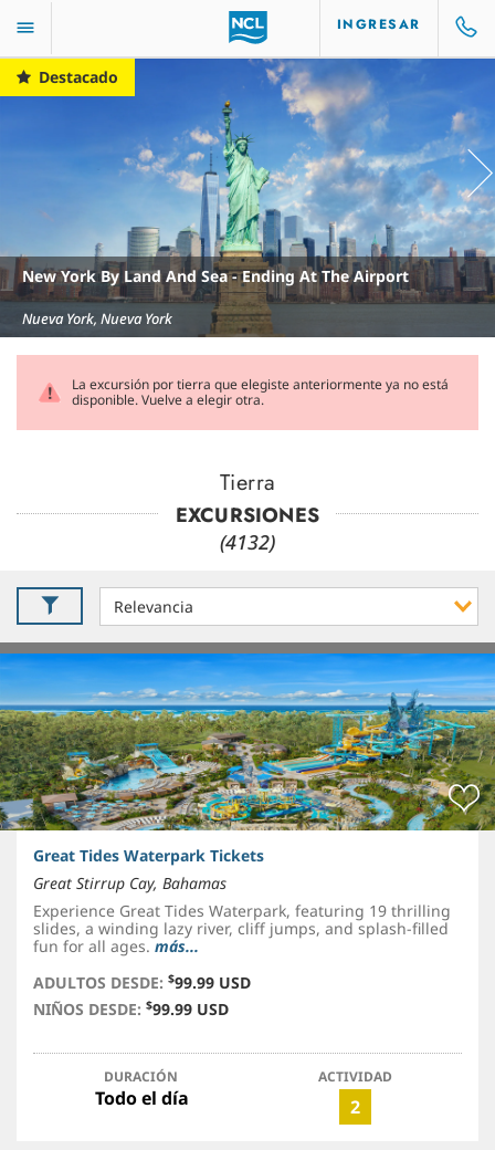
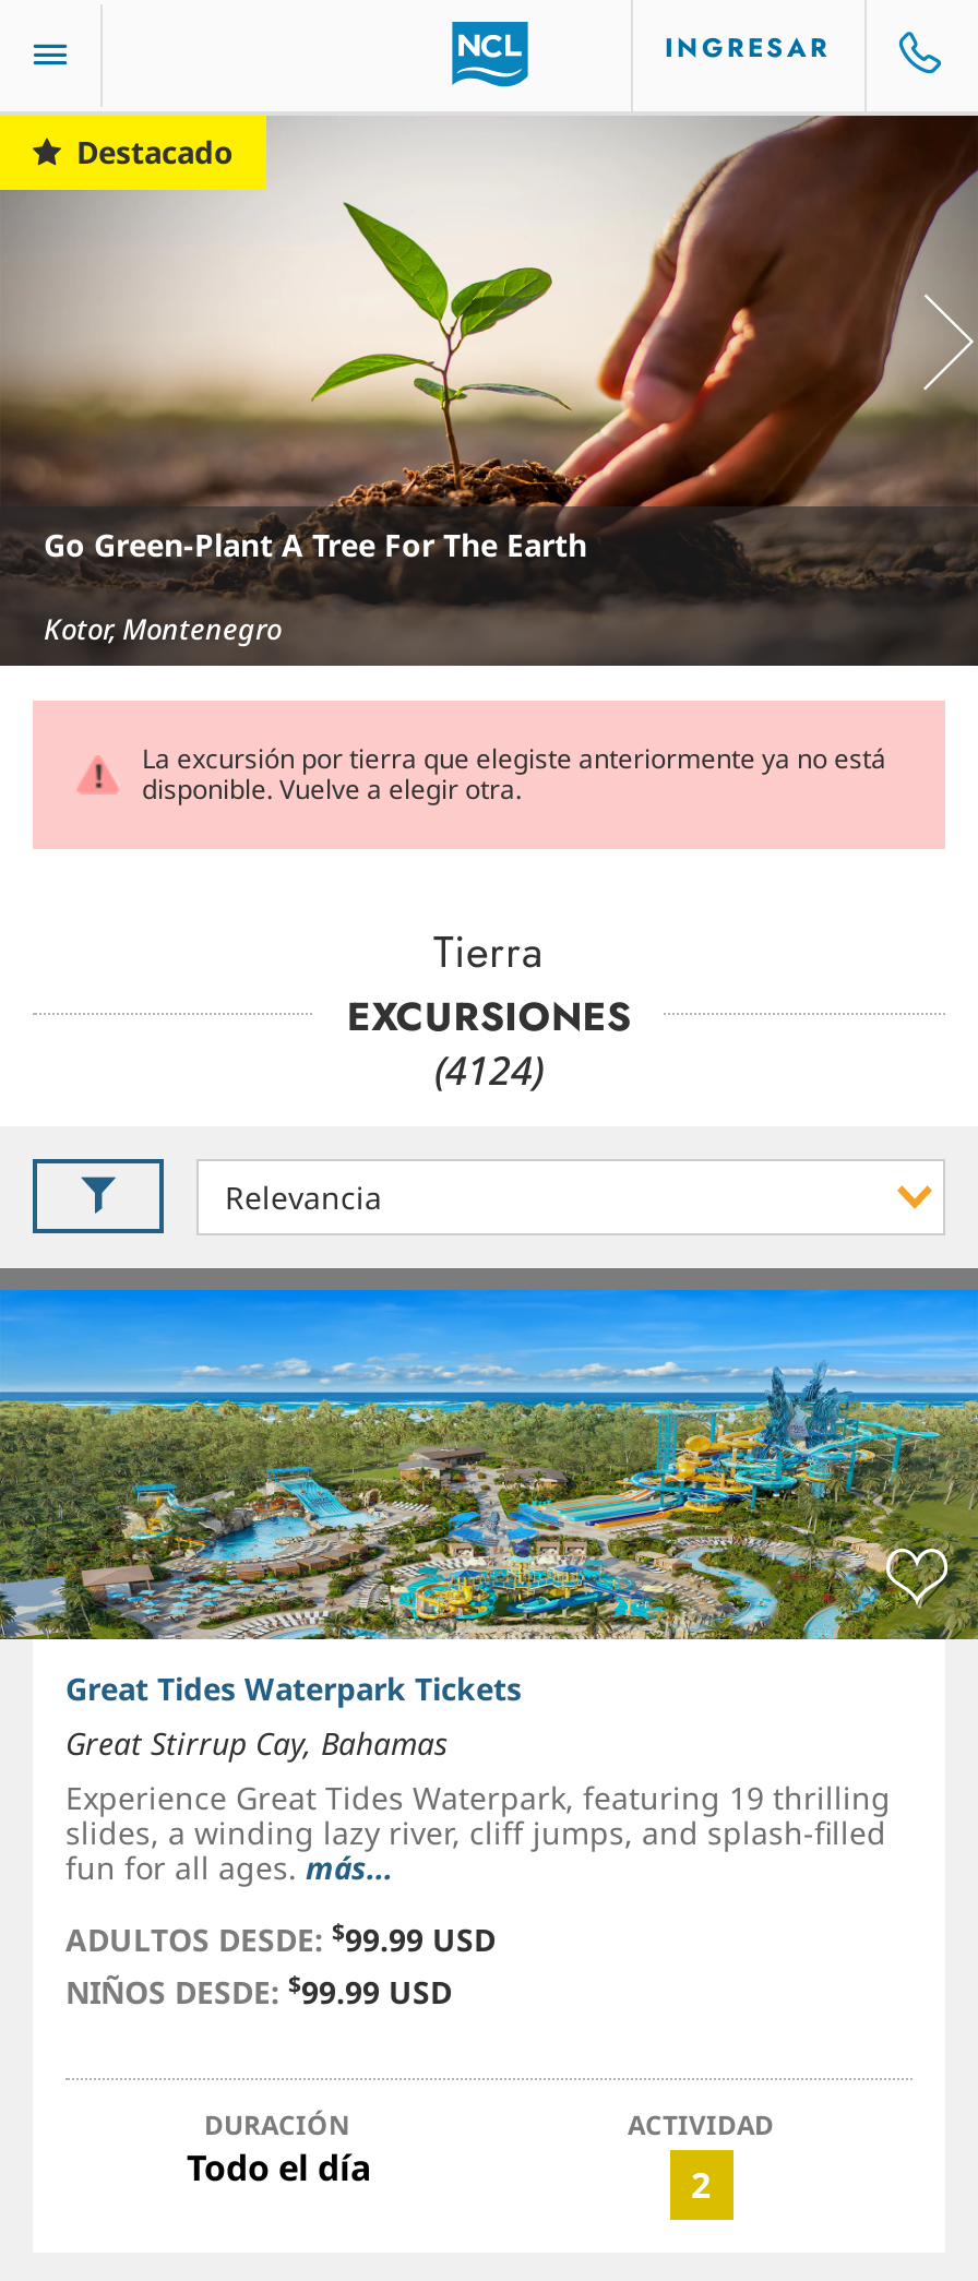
[3,57,492,337] [image] | New York By Land And Sea - Ending At The Airport -> [7,114,971,666] [image] | Go Green-Plant A Tree For The Earth
[22,309,172,328] Nueva York, Nueva York -> [44,609,282,648] Kotor, Montenegro
[220,529,275,555] (4132) -> [434,1043,544,1096] (4124)

